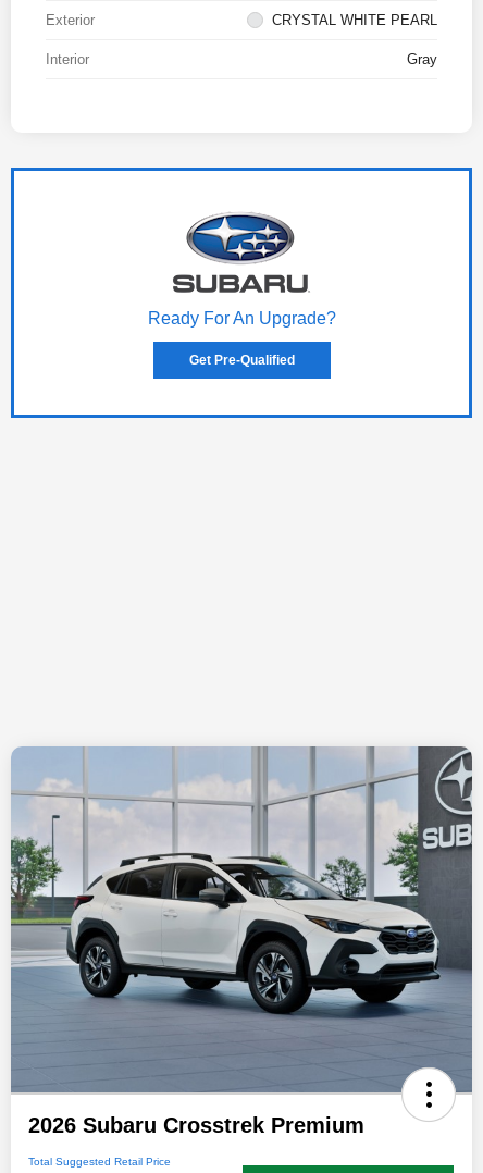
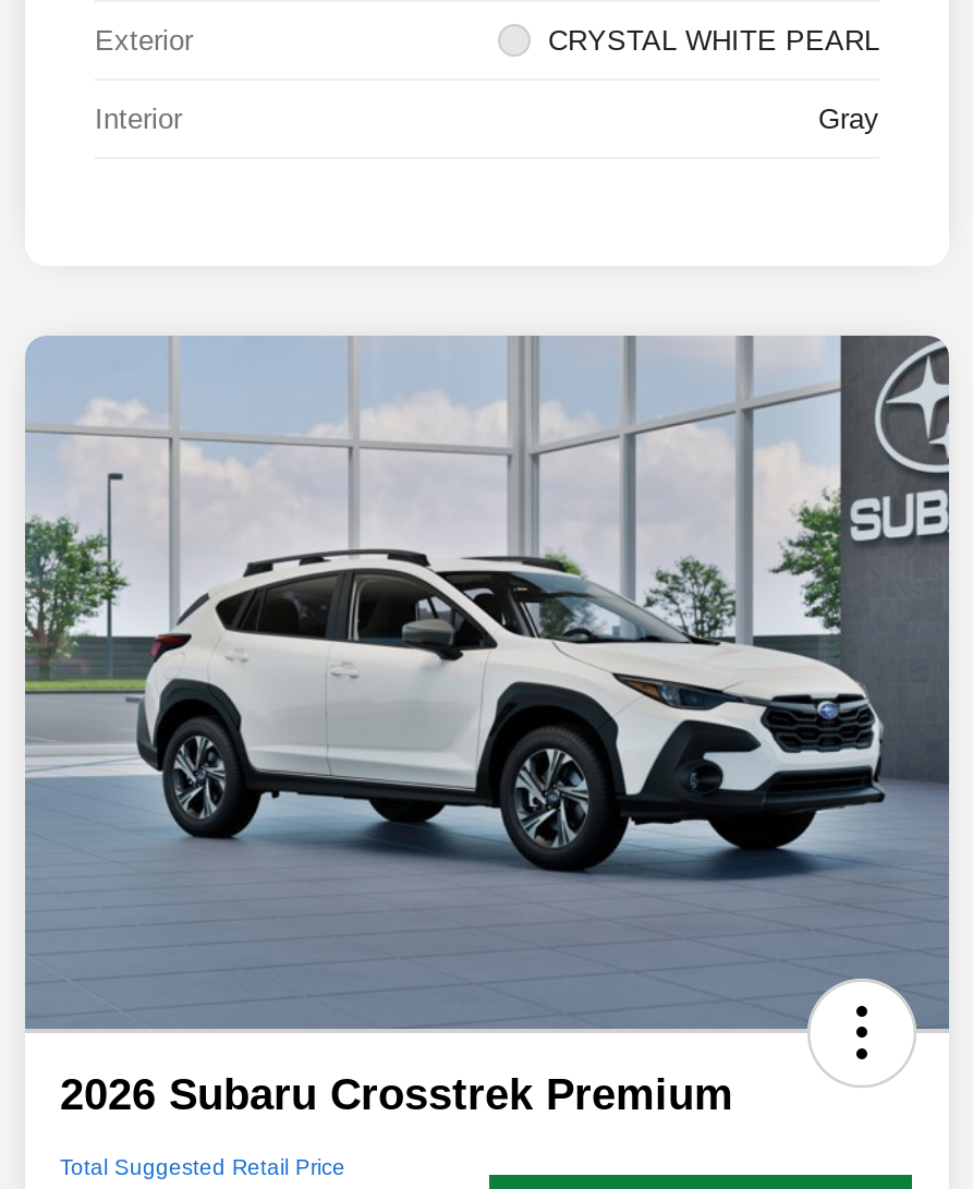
[10,166,473,419] [image] | Ready For An Upgrade? | Get Pre-Qualified -> none

